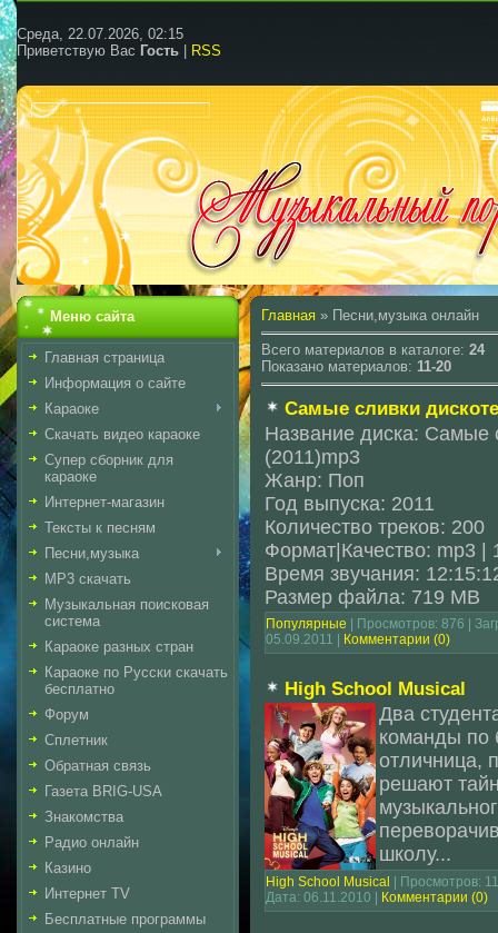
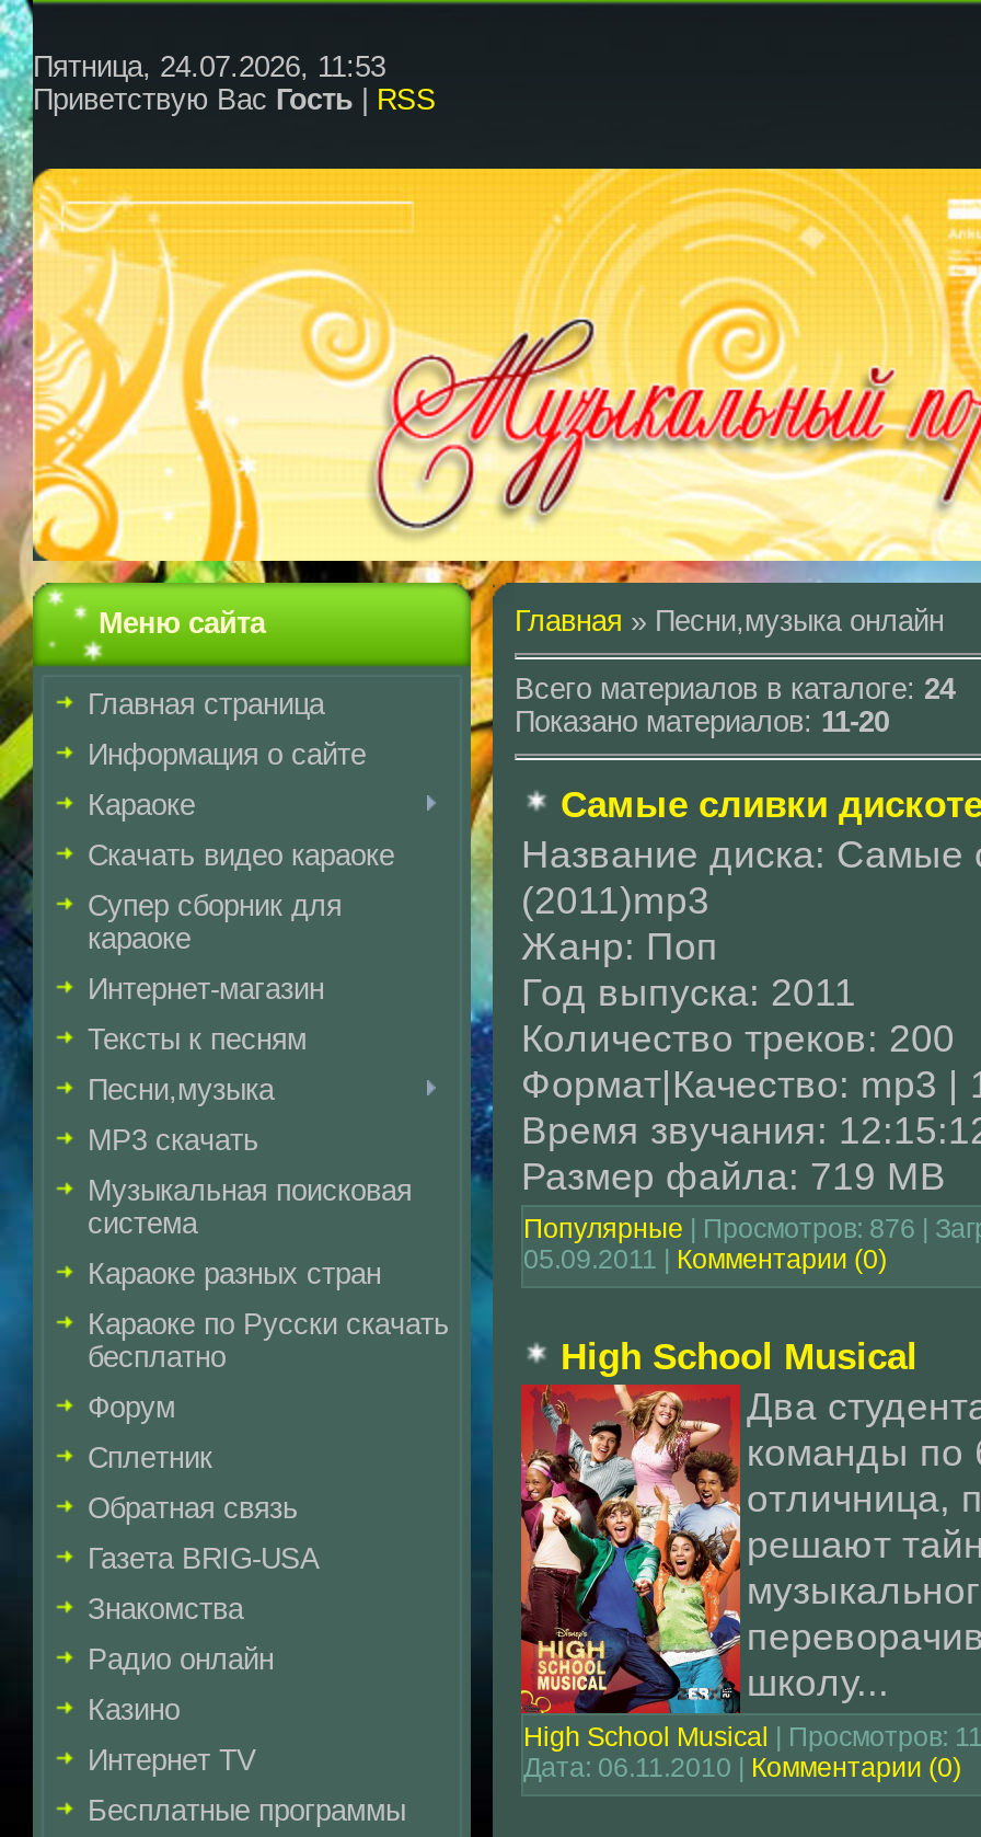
[17,26,183,42] Среда, 22.07.2026, 02:15 -> [33,50,385,83] Пятница, 24.07.2026, 11:53

